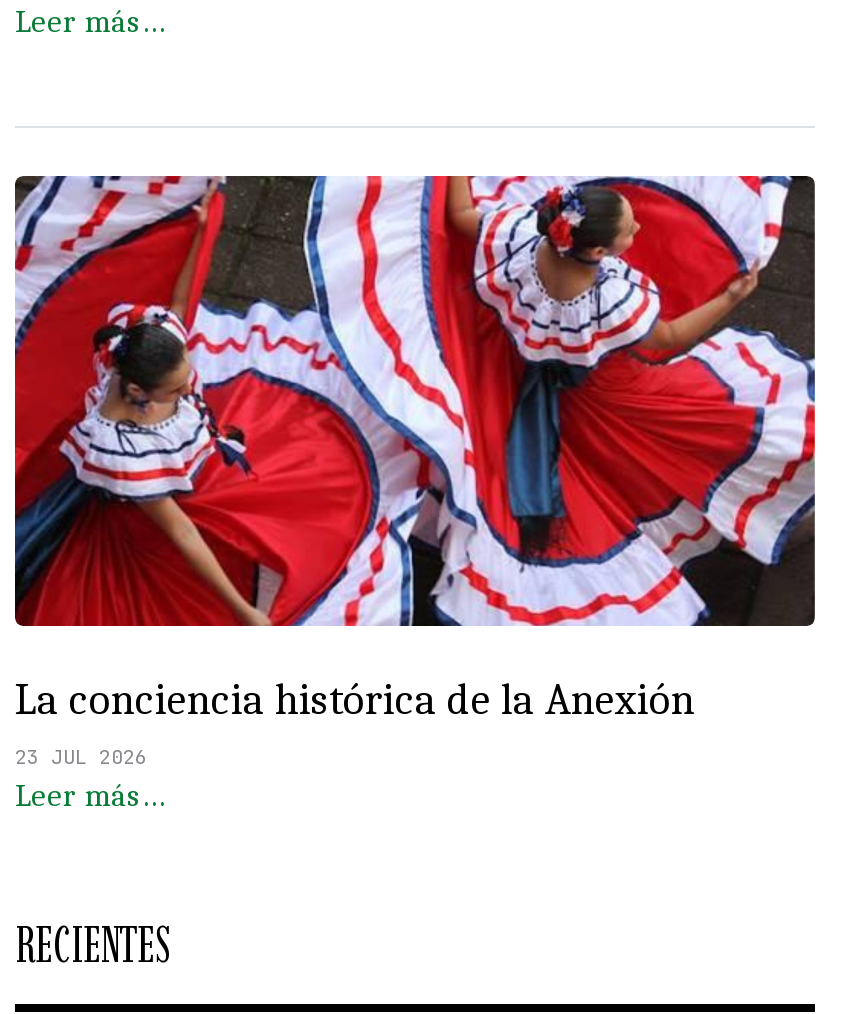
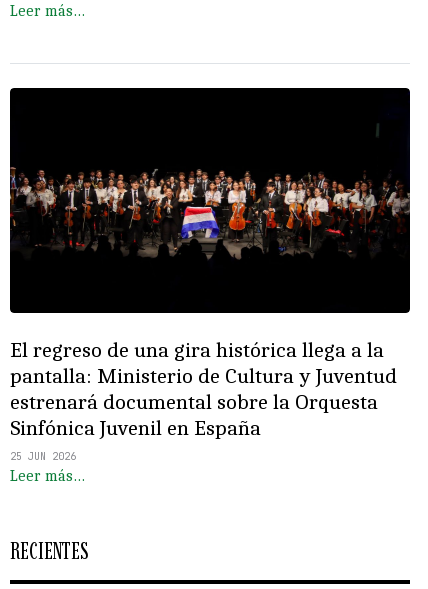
[13,174,817,556] [image] -> [9,87,410,314] [image]
[15,674,695,770] La conciencia histórica de la Anexión | 23 JUL 2026 -> [10,337,397,463] El regreso de una gira histórica llega a la | pantalla: Ministerio de Cultura y Juventud | estrenará documental sobre la Orquesta | Sinfónica Juvenil en España | 25 JUN 2026

